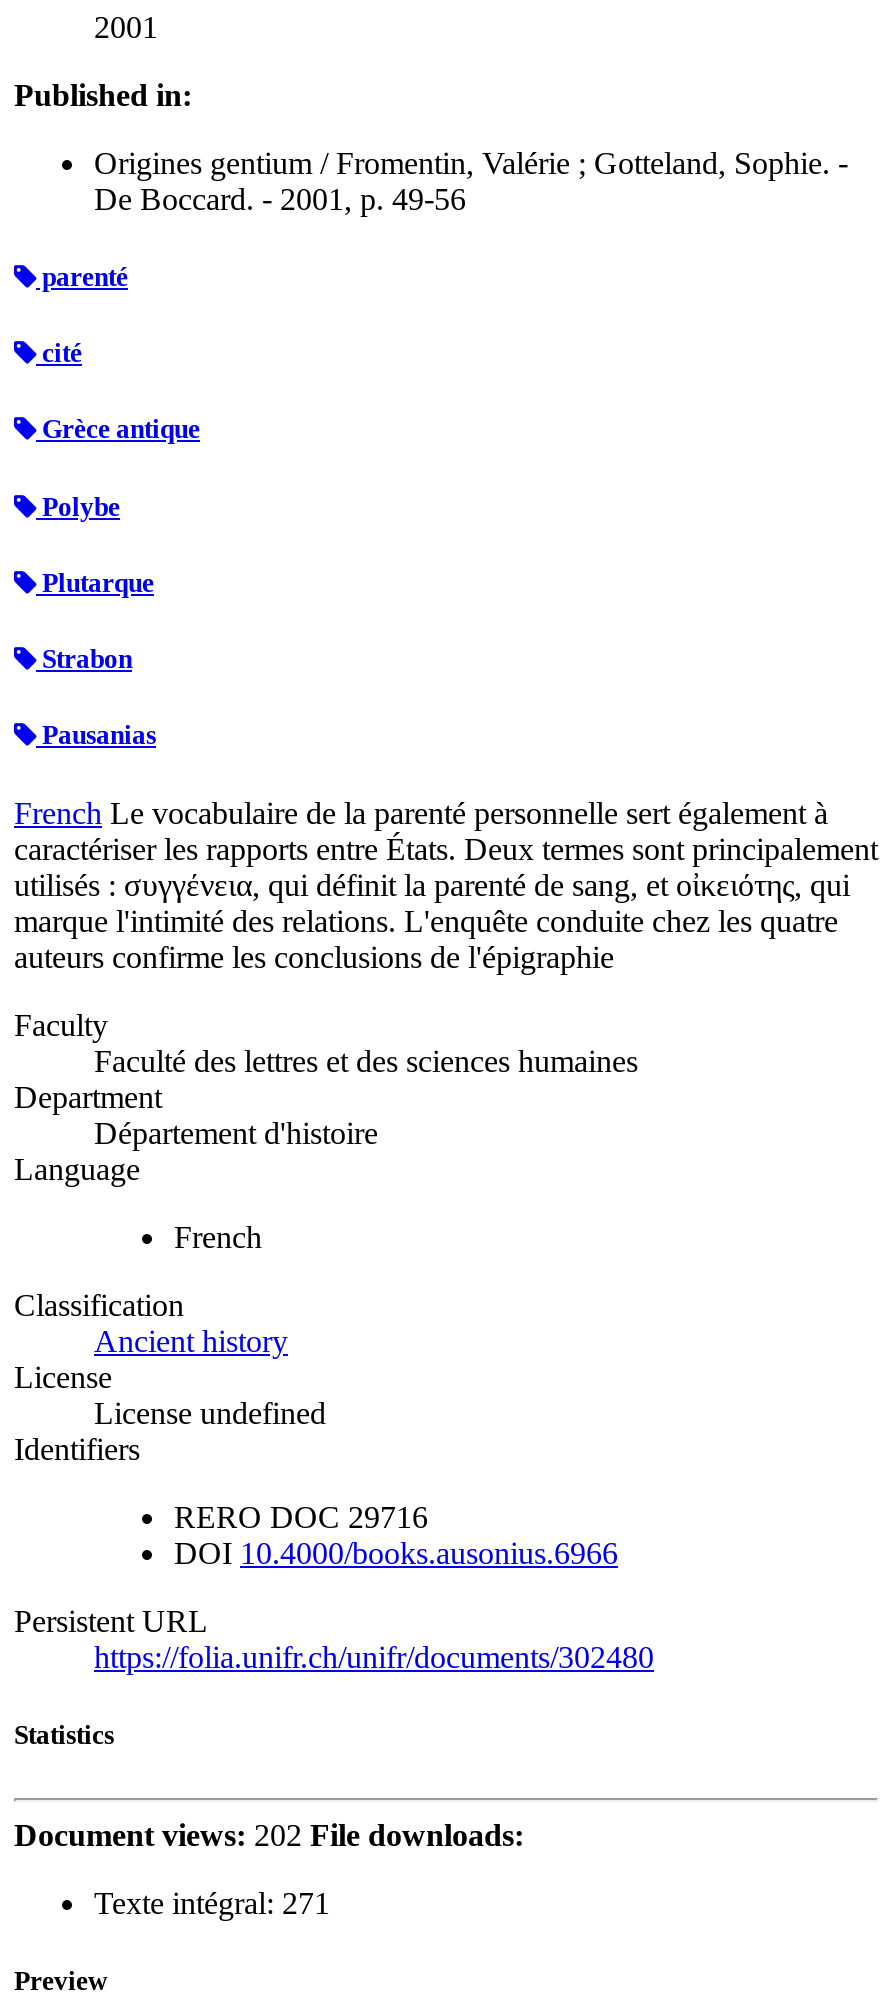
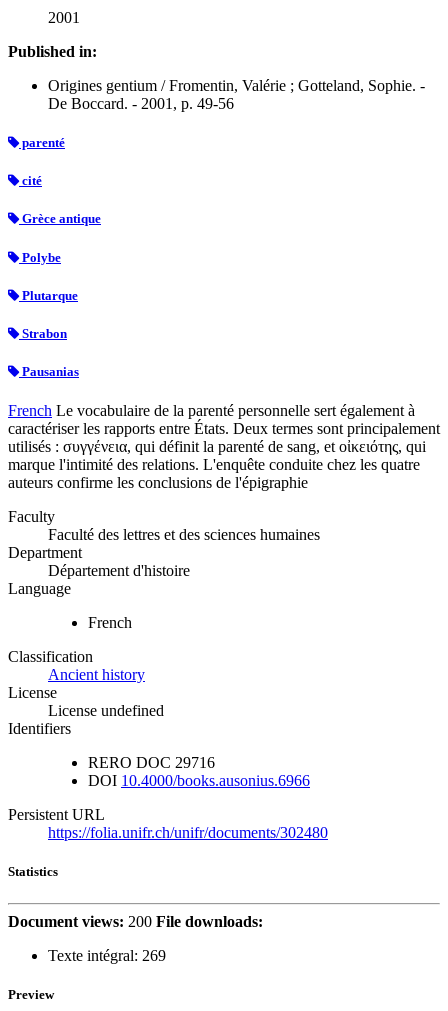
[14,1817,524,1851] Document views: 202 File downloads: -> [8,913,263,930] Document views: 200 File downloads:
[94,1885,330,1919] Texte intégral: 271 -> [48,947,166,964] Texte intégral: 269

